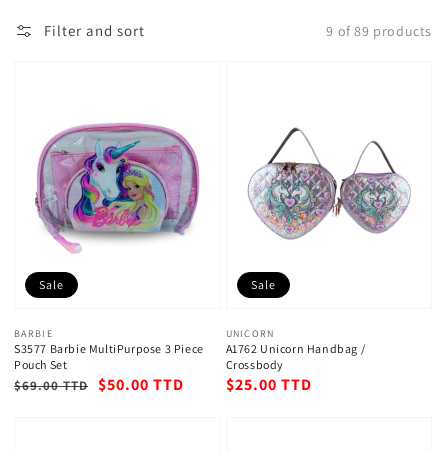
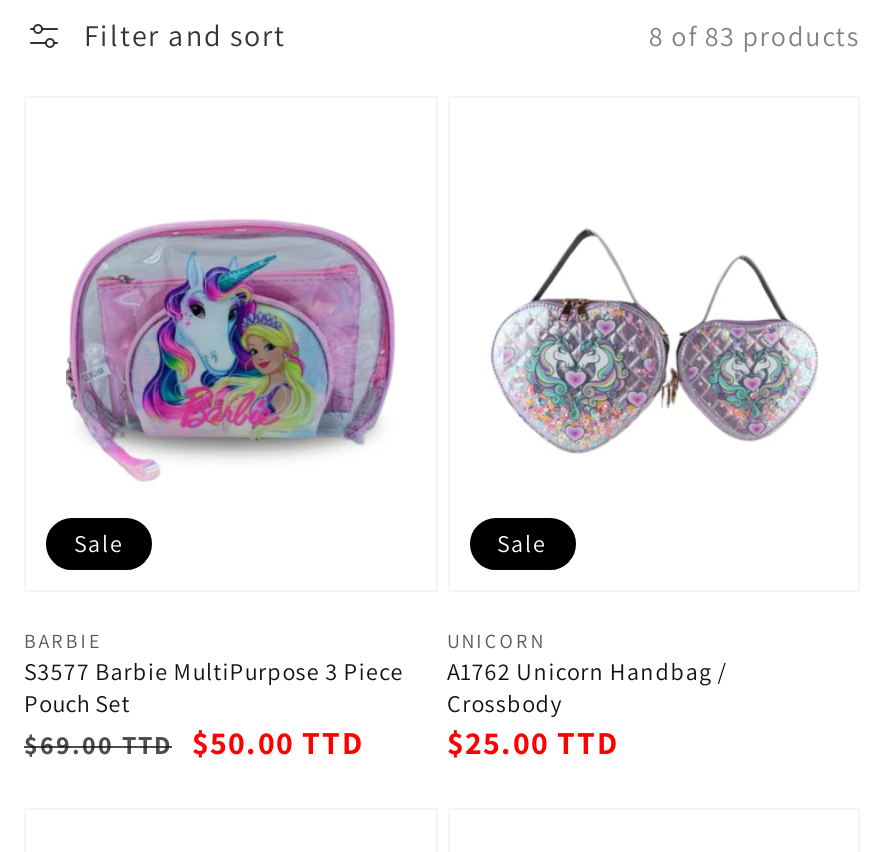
[326,22,432,40] 9 of 89 products -> [649,17,860,53] 8 of 83 products

